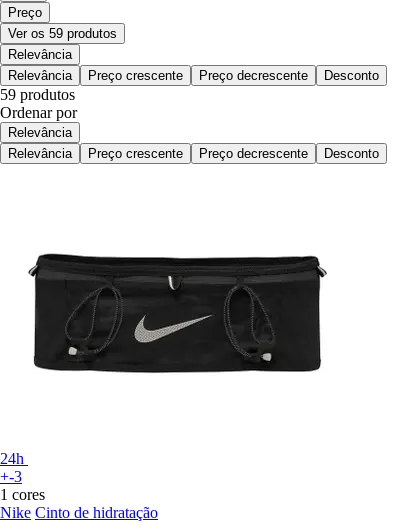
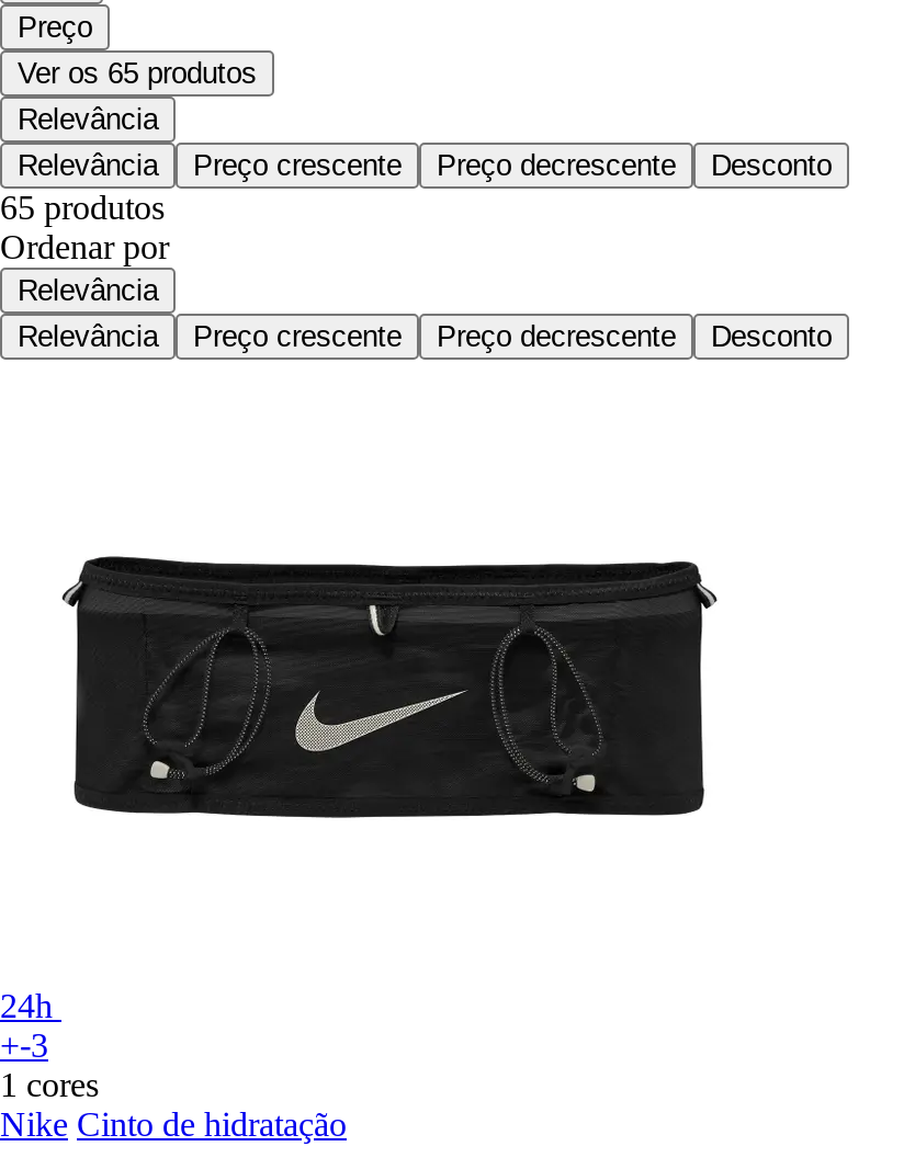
[8,26,117,41] Ver os 59 produtos -> [18,57,257,90] Ver os 65 produtos
[0,86,75,103] 59 produtos -> [0,188,165,226] 65 produtos

